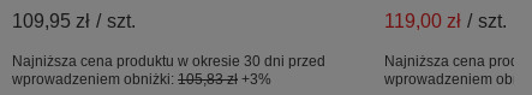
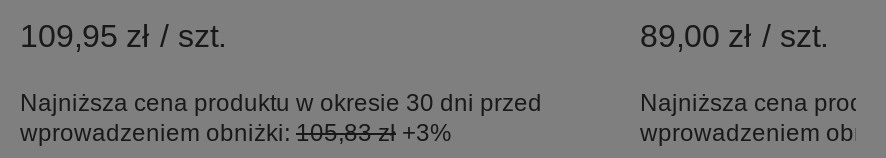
[384,11,507,31] 119,00 zł / szt. -> [640,19,828,53] 89,00 zł / szt.

